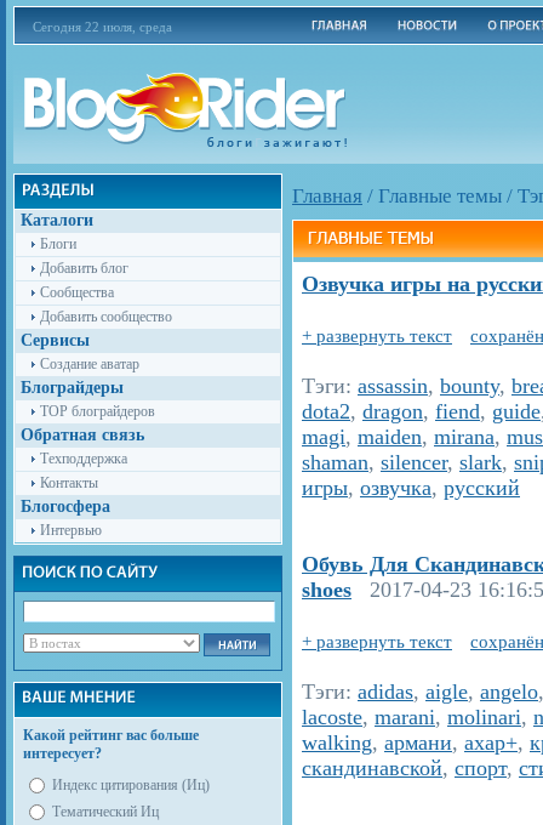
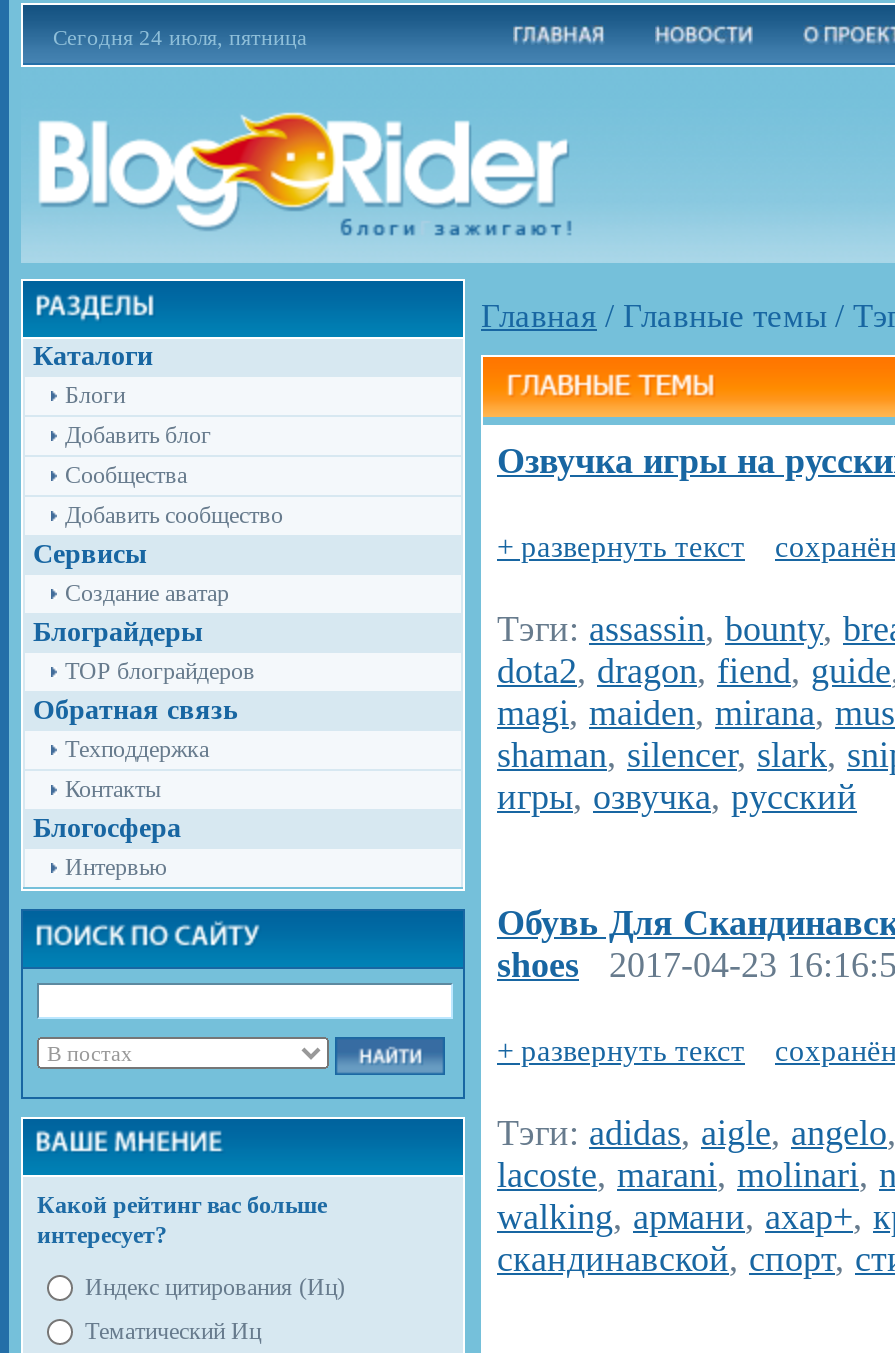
[33,19,172,34] Сегодня 22 июля, среда -> [53,25,307,49] Сегодня 24 июля, пятница

